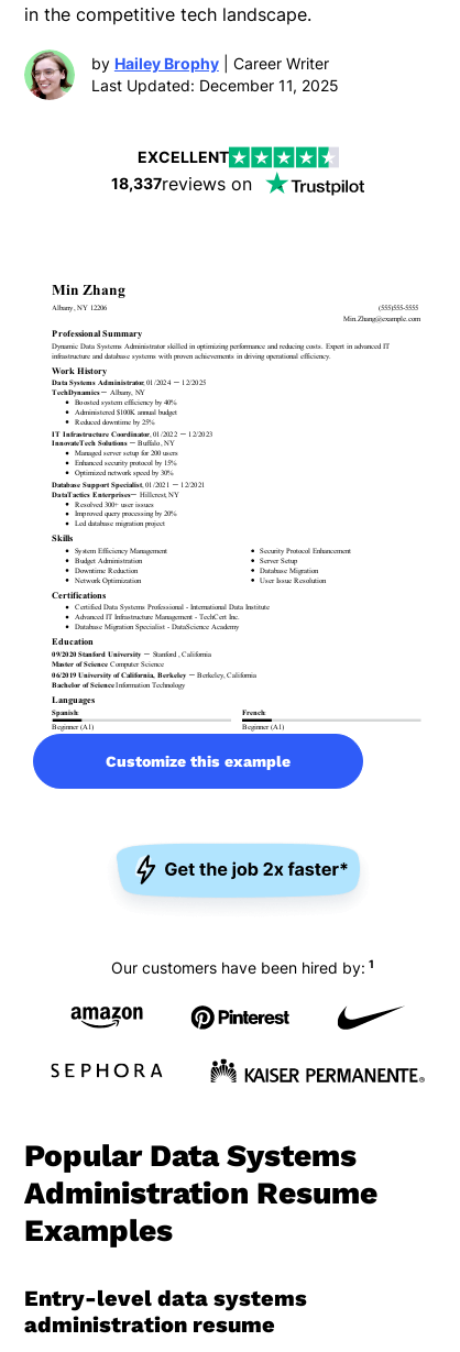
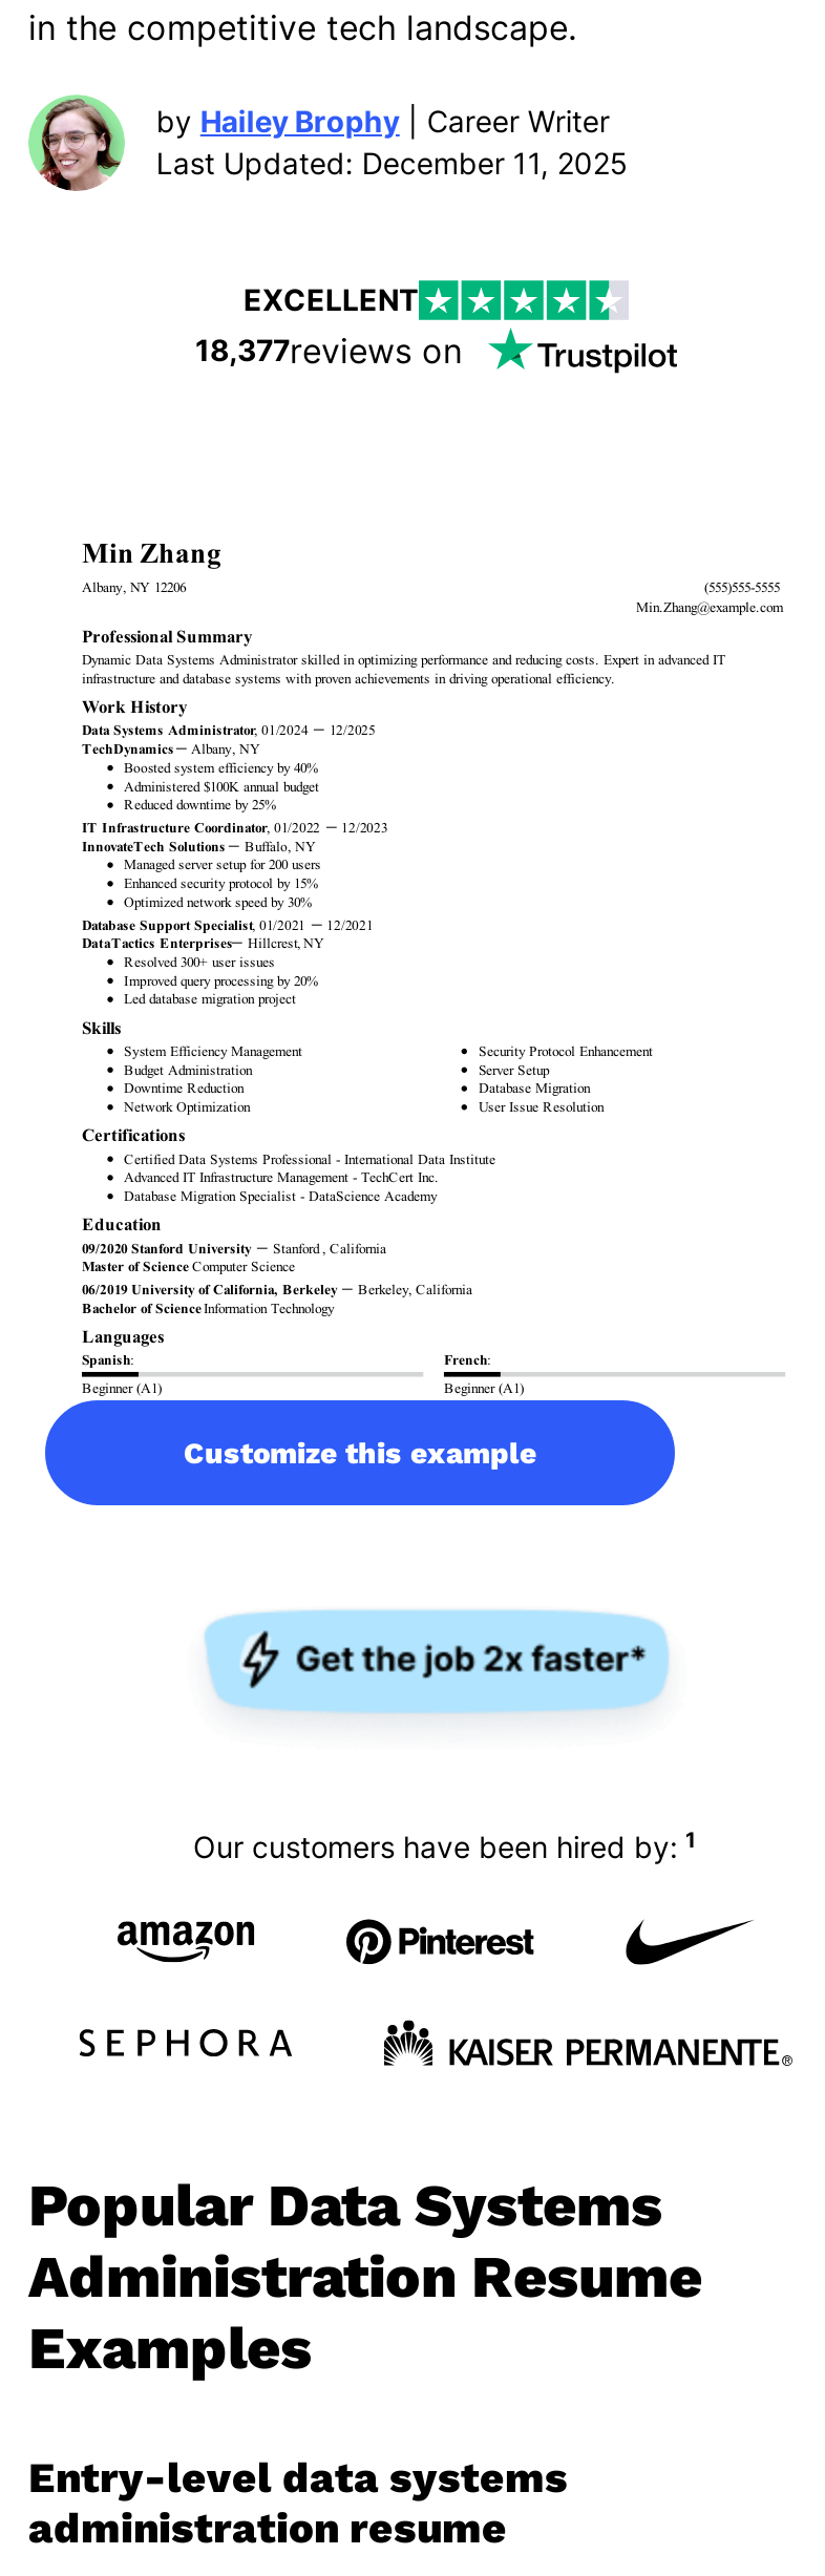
[111,173,252,195] 18,337reviews on -> [195,330,462,372] 18,377reviews on

